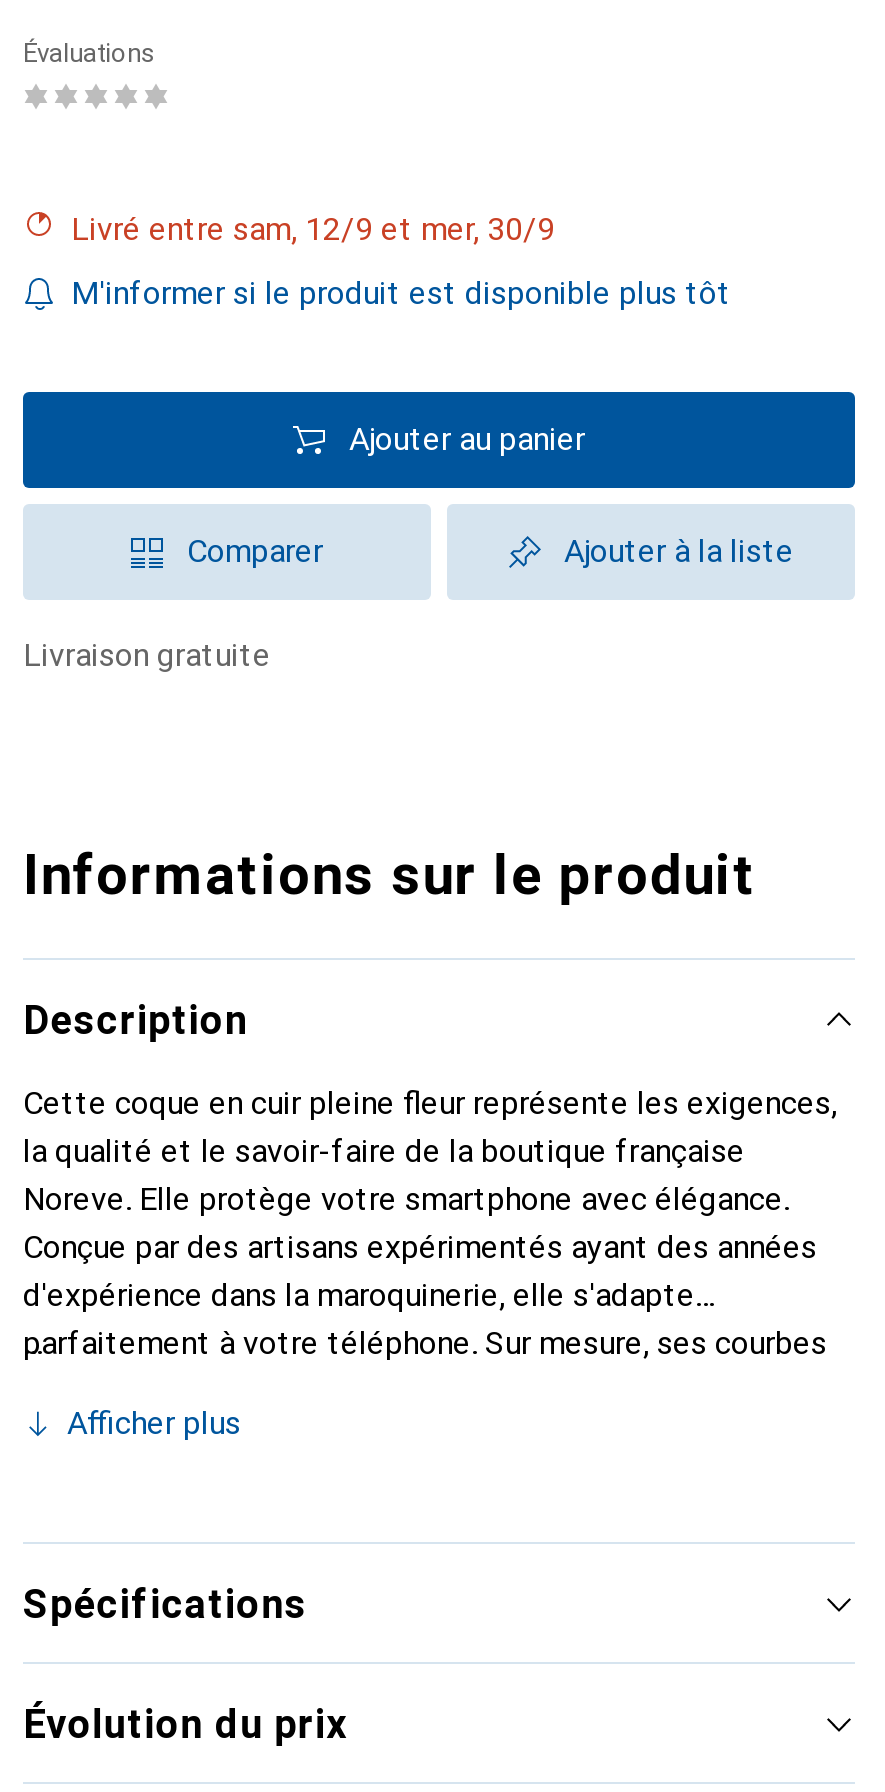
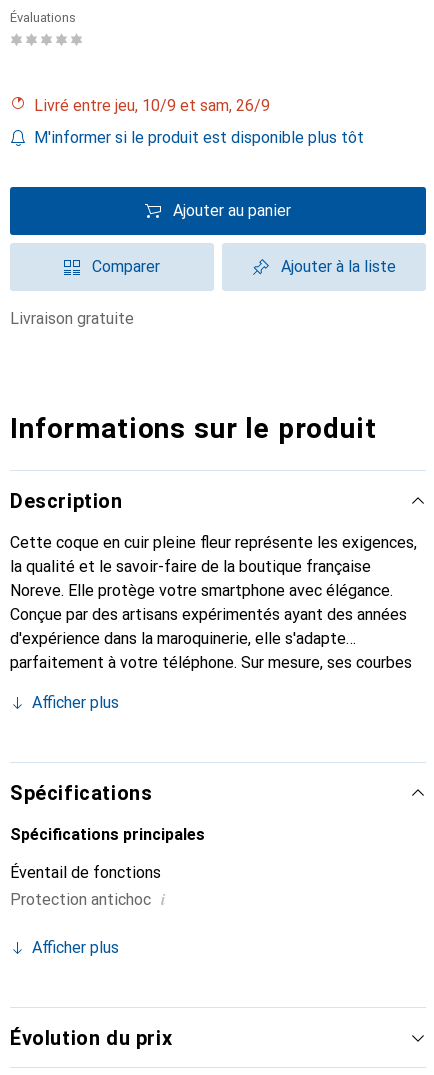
[89,210,555,248] Livré entre sam, 12/9 et mer, 30/9 -> [43,96,270,115] Livré entre jeu, 10/9 et sam, 26/9
none -> [10,825,205,957] Spécifications principales | Éventail de fonctions | Protection antichoc i | Afficher plus

